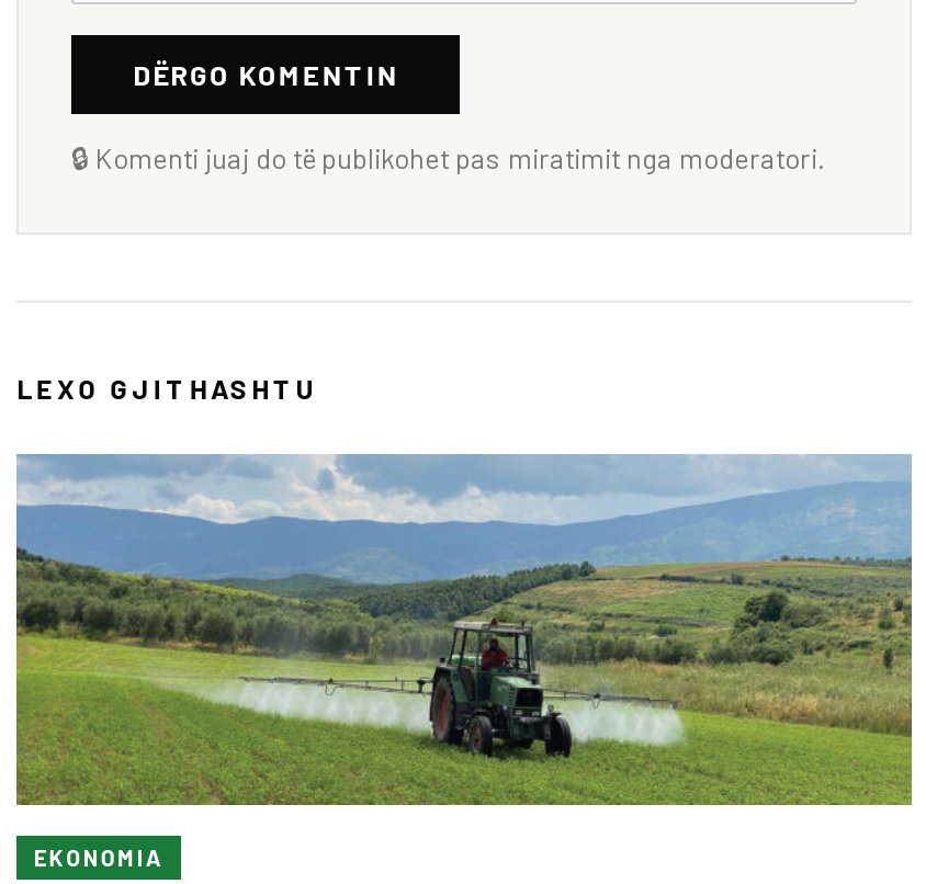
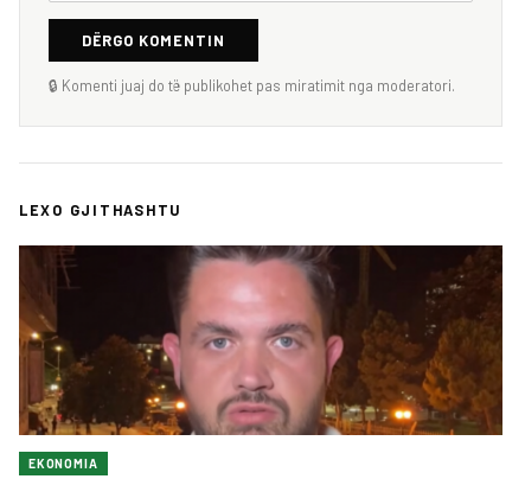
[14,454,914,807] [image] -> [18,244,504,436] [image]

